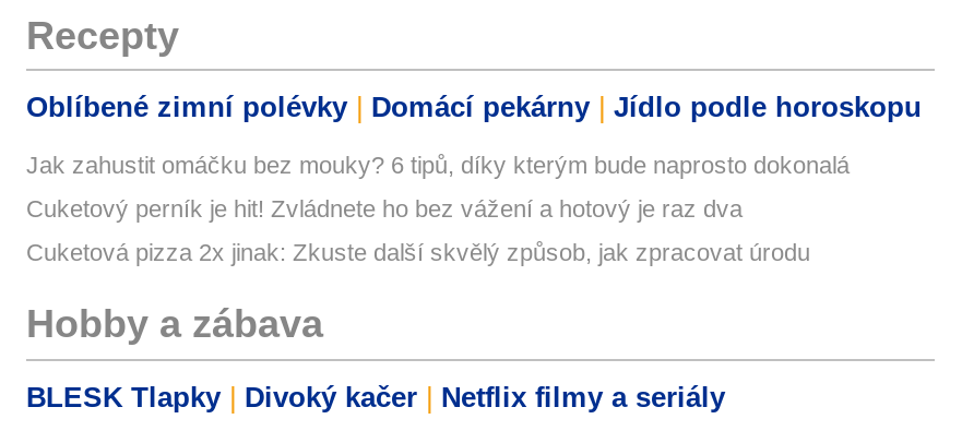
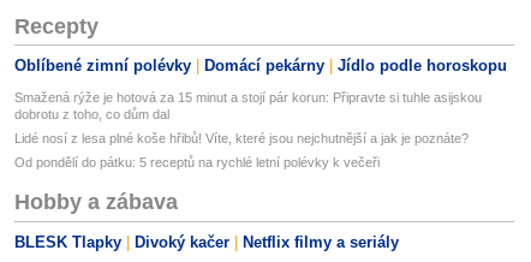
[26,152,850,178] Jak zahustit omáčku bez mouky? 6 tipů, díky kterým bude naprosto dokonalá -> [14,90,482,122] Smažená rýže je hotová za 15 minut a stojí pár korun: Připravte si tuhle asijskou | dobrotu z toho, co dům dal
[26,196,743,222] Cuketový perník je hit! Zvládnete ho bez vážení a hotový je raz dva -> [14,131,469,146] Lidé nosí z lesa plné koše hřibů! Víte, které jsou nejchutnější a jak je poznáte?
[26,239,810,266] Cuketová pizza 2x jinak: Zkuste další skvělý způsob, jak zpracovat úrodu -> [14,155,380,170] Od pondělí do pátku: 5 receptů na rychlé letní polévky k večeři

